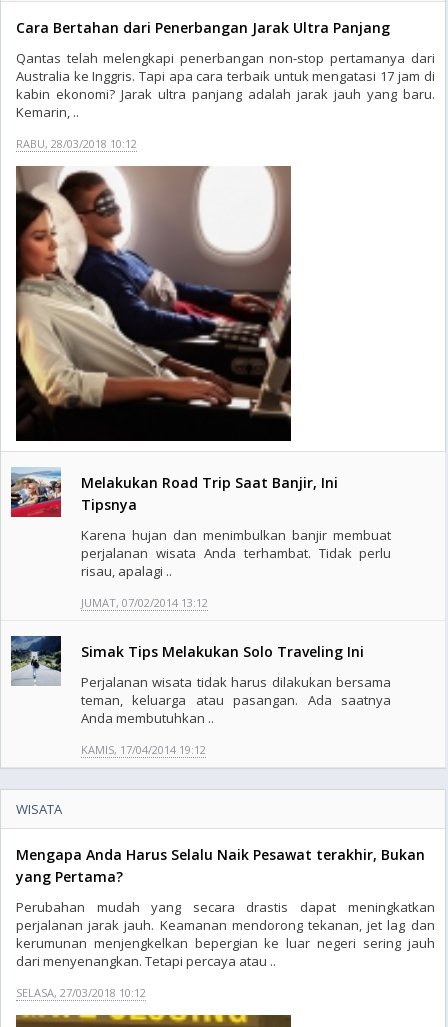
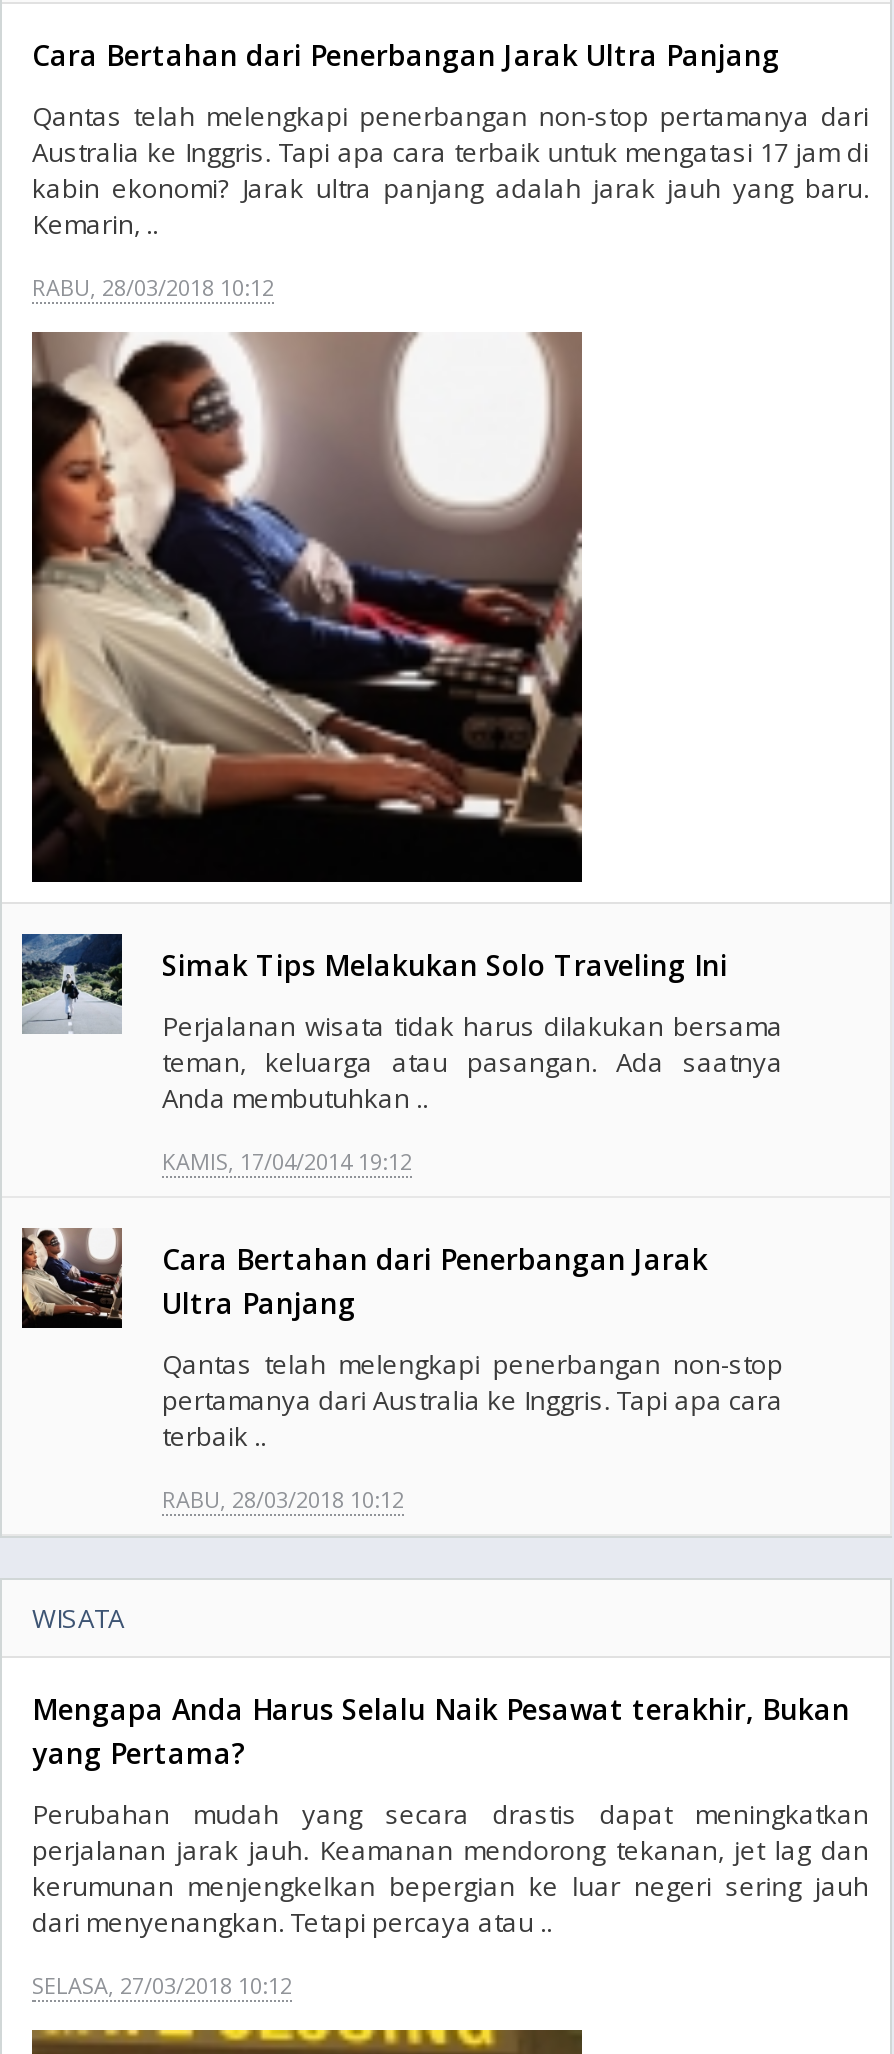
[10,467,391,610] [image] | Melakukan Road Trip Saat Banjir, Ini | Tipsnya | Karena hujan dan menimbulkan banjir membuat | perjalanan wisata Anda terhambat. Tidak perlu | risau, apalagi .. | JUMAT, 07/02/2014 13:12 -> none
moved [9,635,391,757] -> [18,932,783,1176]: [image] | Simak Tips Melakukan Solo Traveling Ini | Perjalanan wisata tidak harus dilakukan bersama | teman, keluarga atau pasangan. Ada saatnya | Anda membutuhkan .. | KAMIS, 17/04/2014 19:12
none -> [20,1226,783,1514] [image] | Cara Bertahan dari Penerbangan Jarak | Ultra Panjang | Qantas telah melengkapi penerbangan non-stop | pertamanya dari Australia ke Inggris. Tapi apa cara | terbaik .. | RABU, 28/03/2018 10:12

